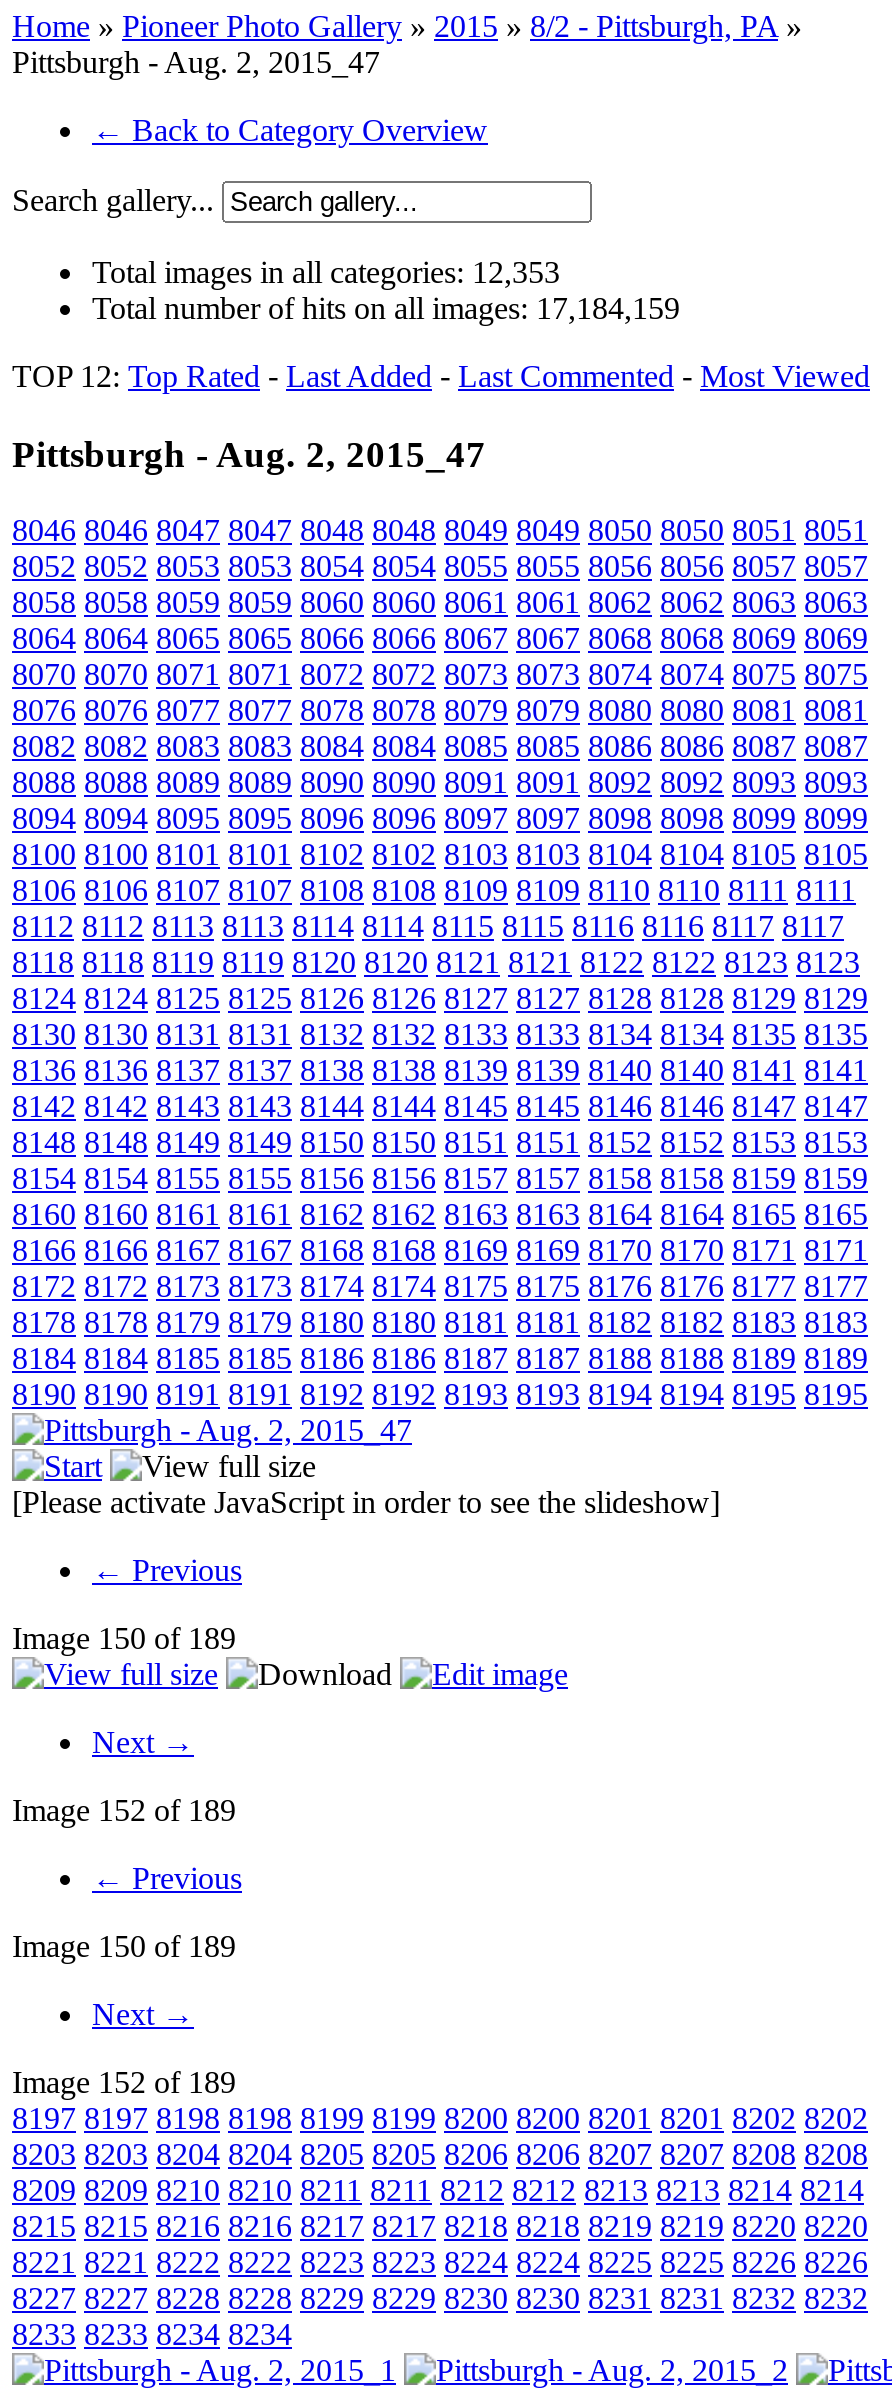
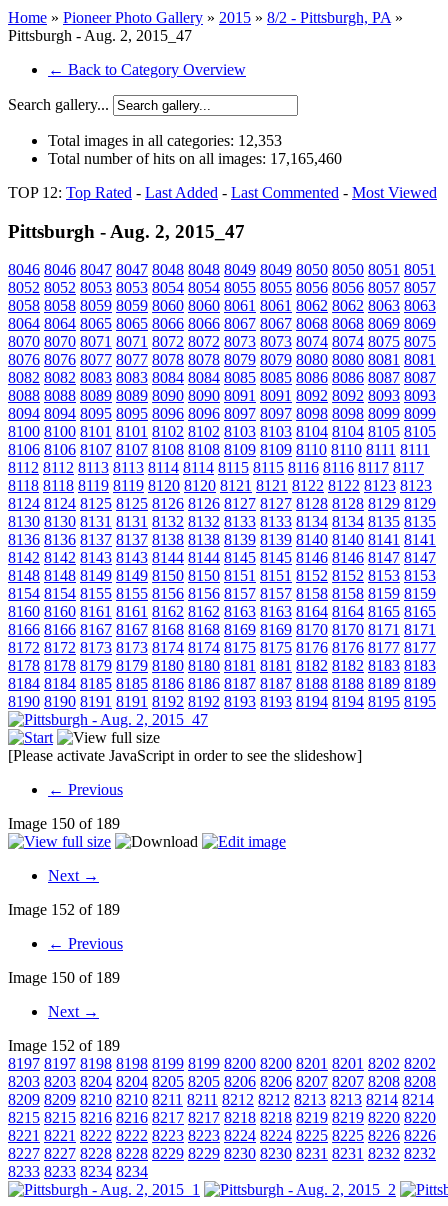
[92,291,680,325] Total number of hits on all images: 17,184,159 -> [48,150,342,167] Total number of hits on all images: 17,165,460

